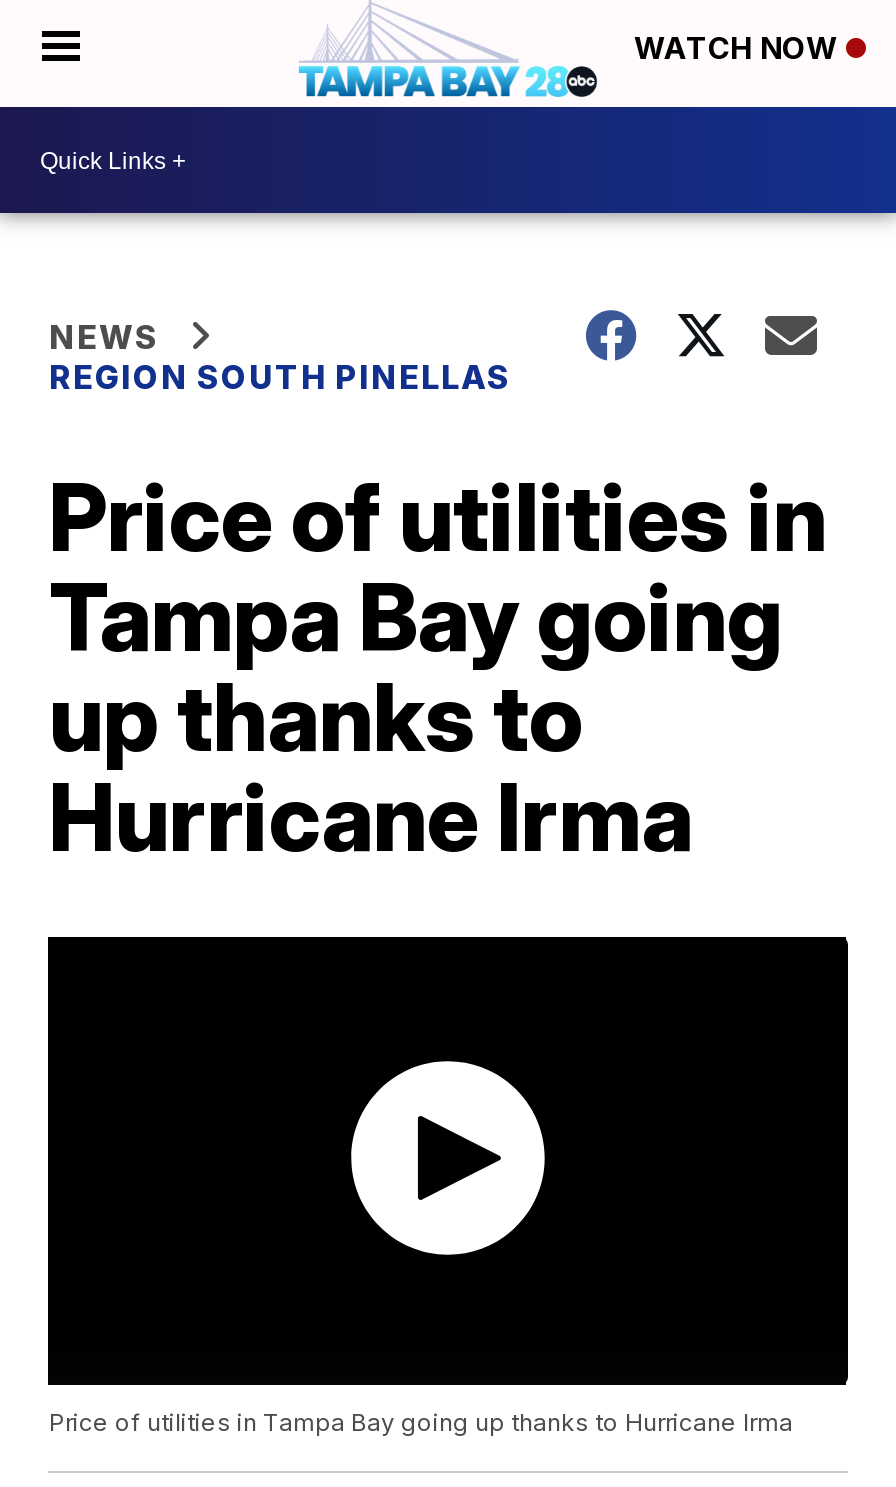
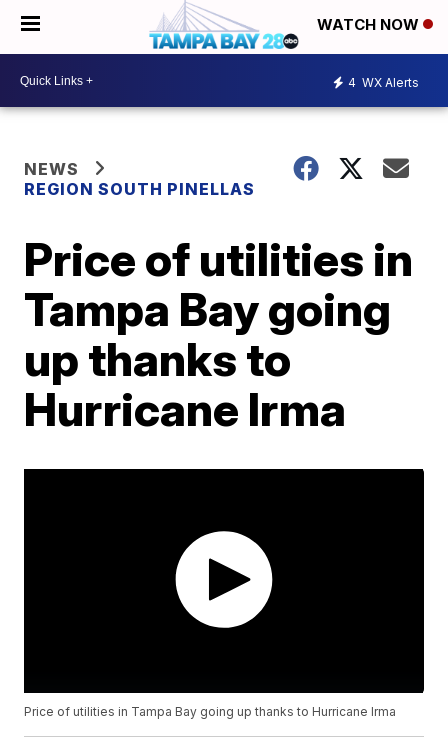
none -> [348,74,419,89] 4 WX Alerts

